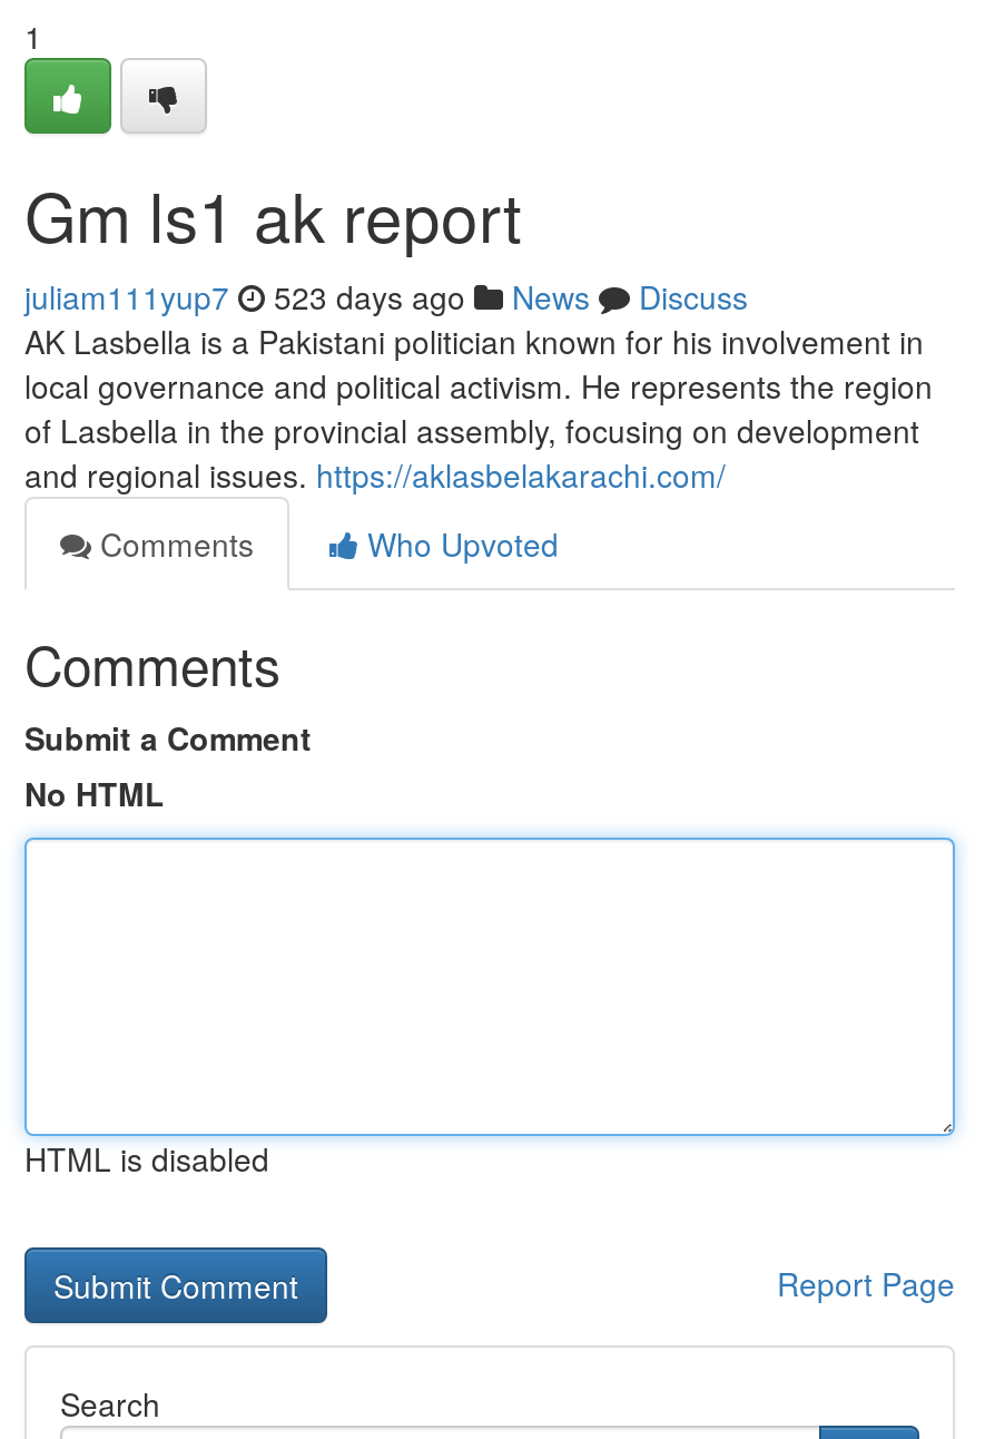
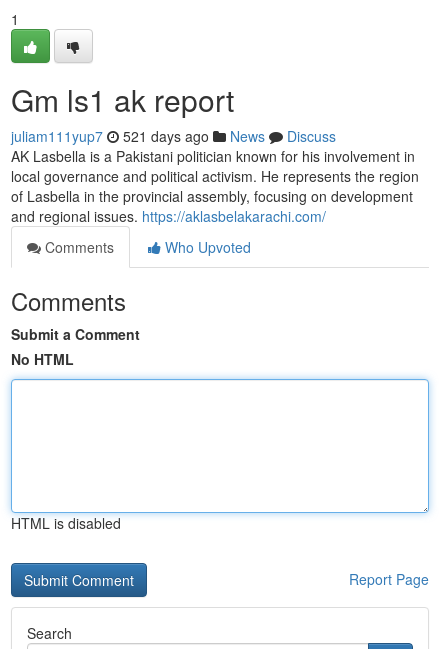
[24,274,748,319] juliam111yup7 523 days ago News Discuss -> [11,126,336,146] juliam111yup7 521 days ago News Discuss

